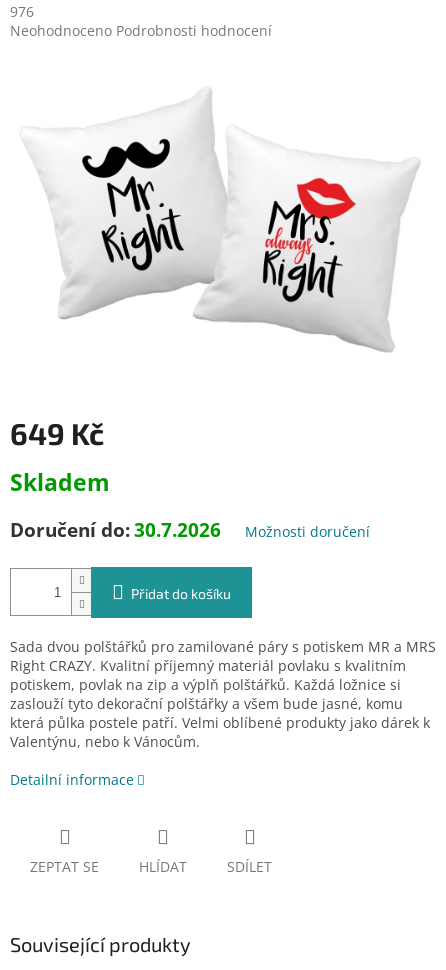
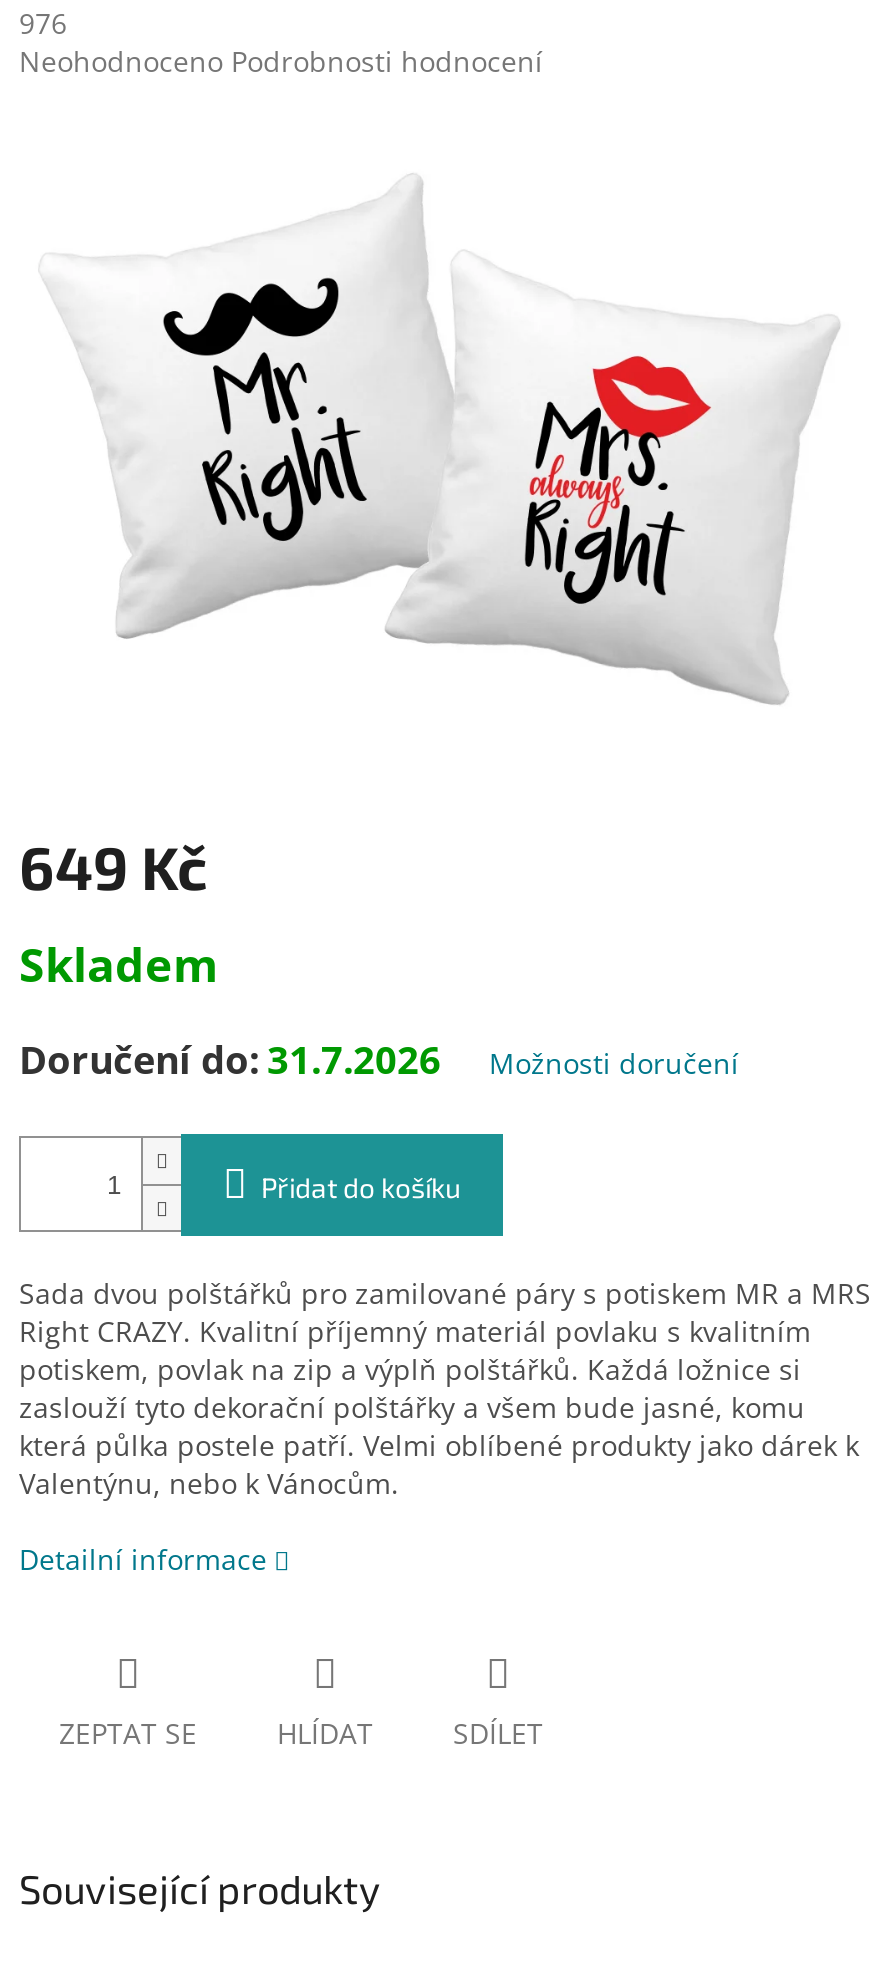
[10,516,370,542] Doručení do: 30.7.2026 Možnosti doručení -> [19,1033,739,1085] Doručení do: 31.7.2026 Možnosti doručení

